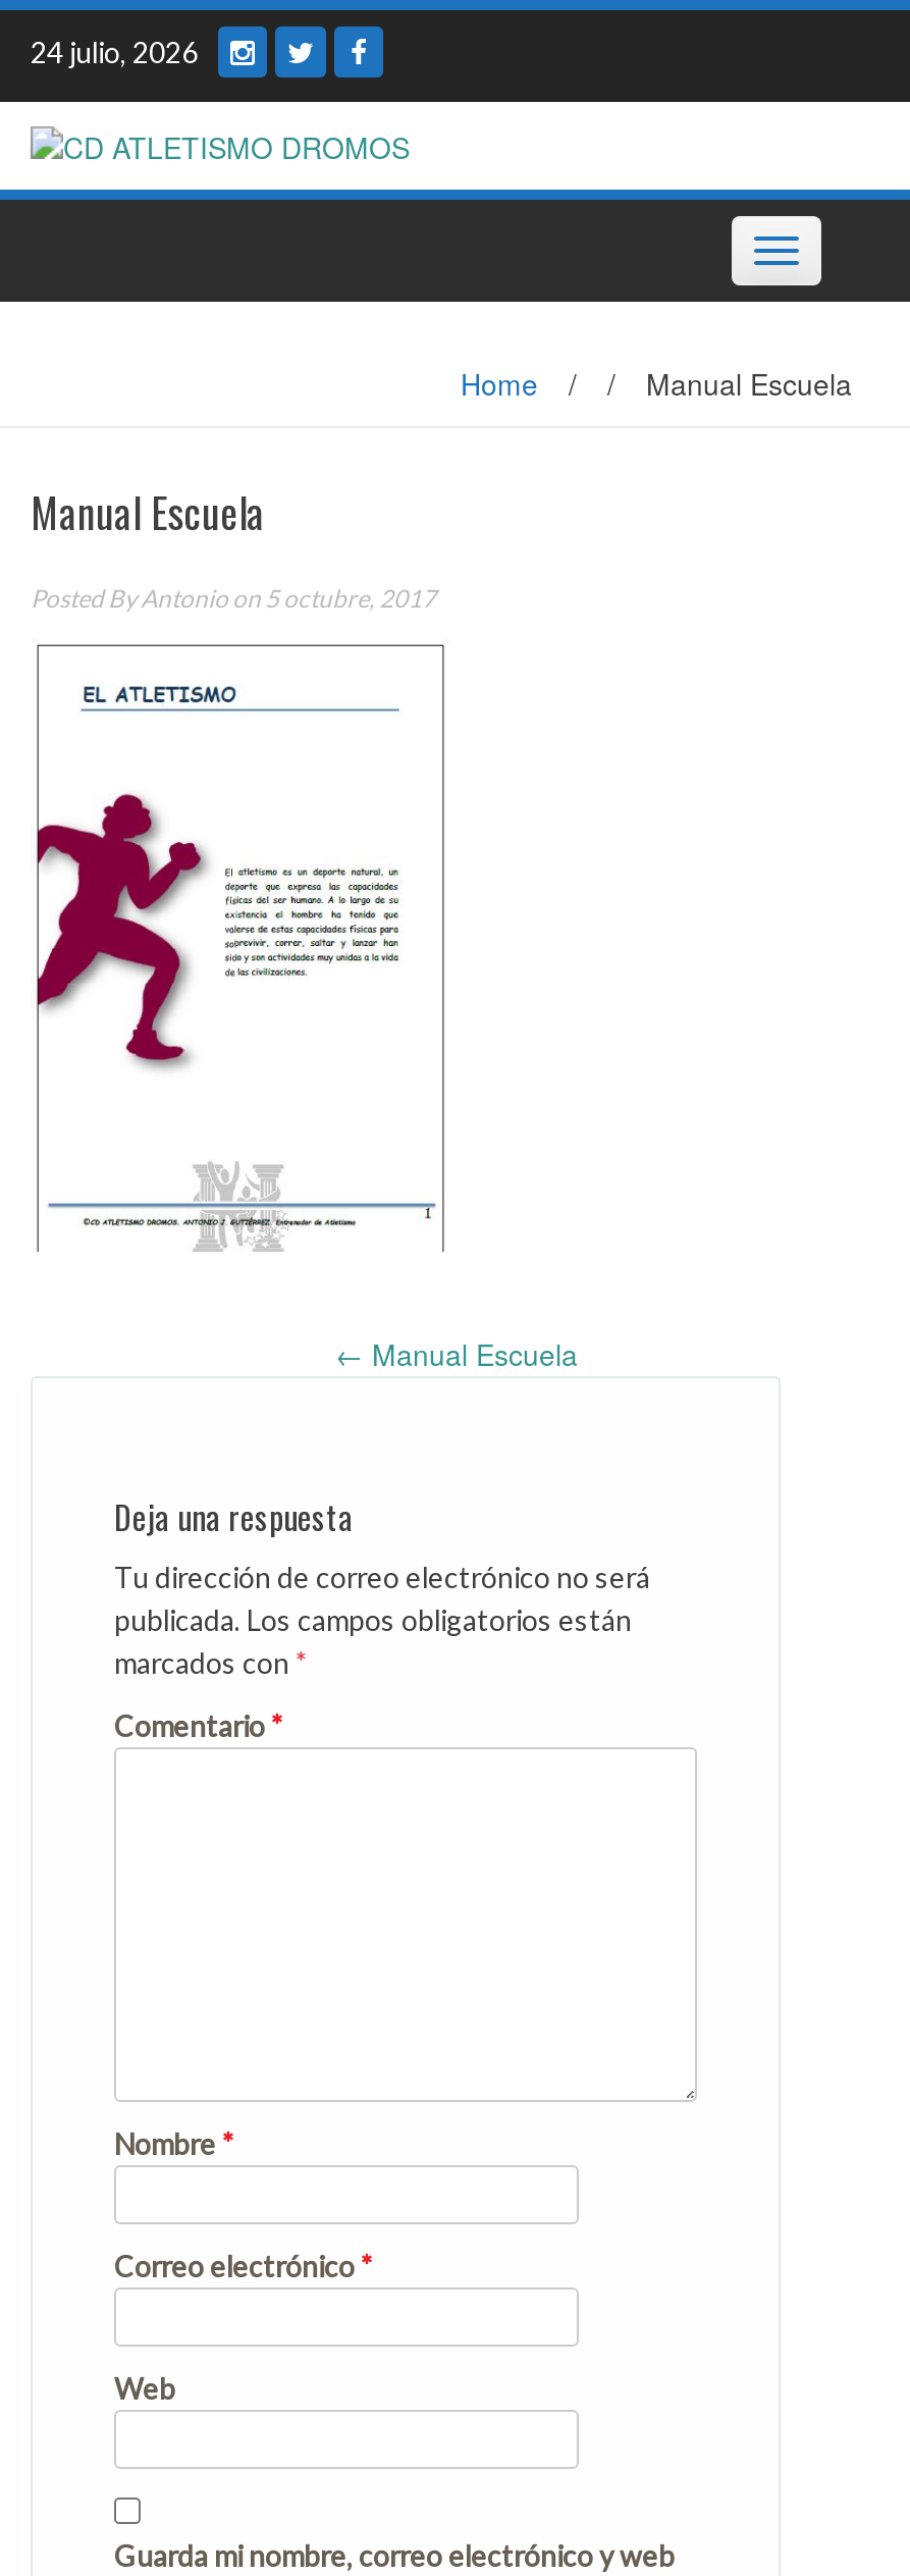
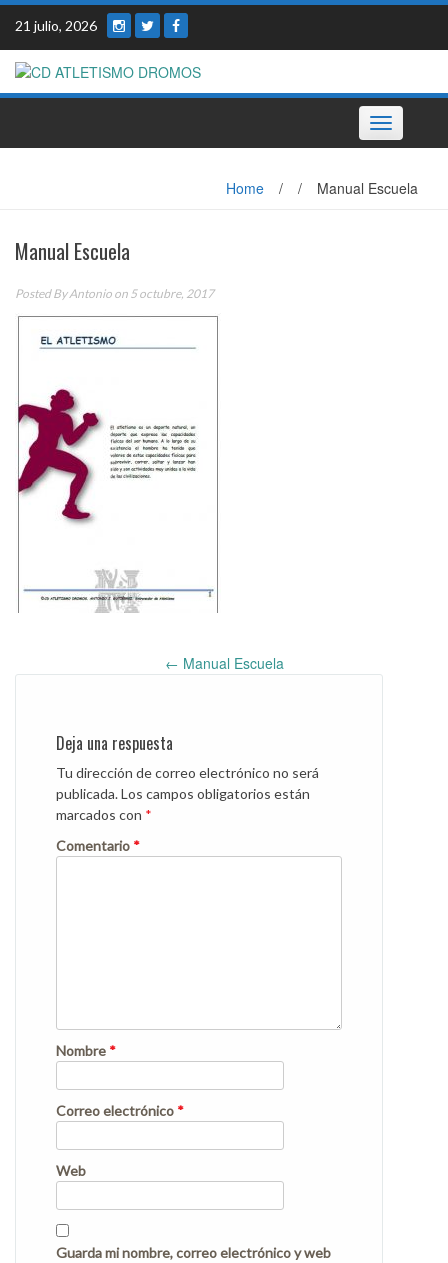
[31,35,198,69] 24 julio, 2026 -> [15,17,97,34] 21 julio, 2026

